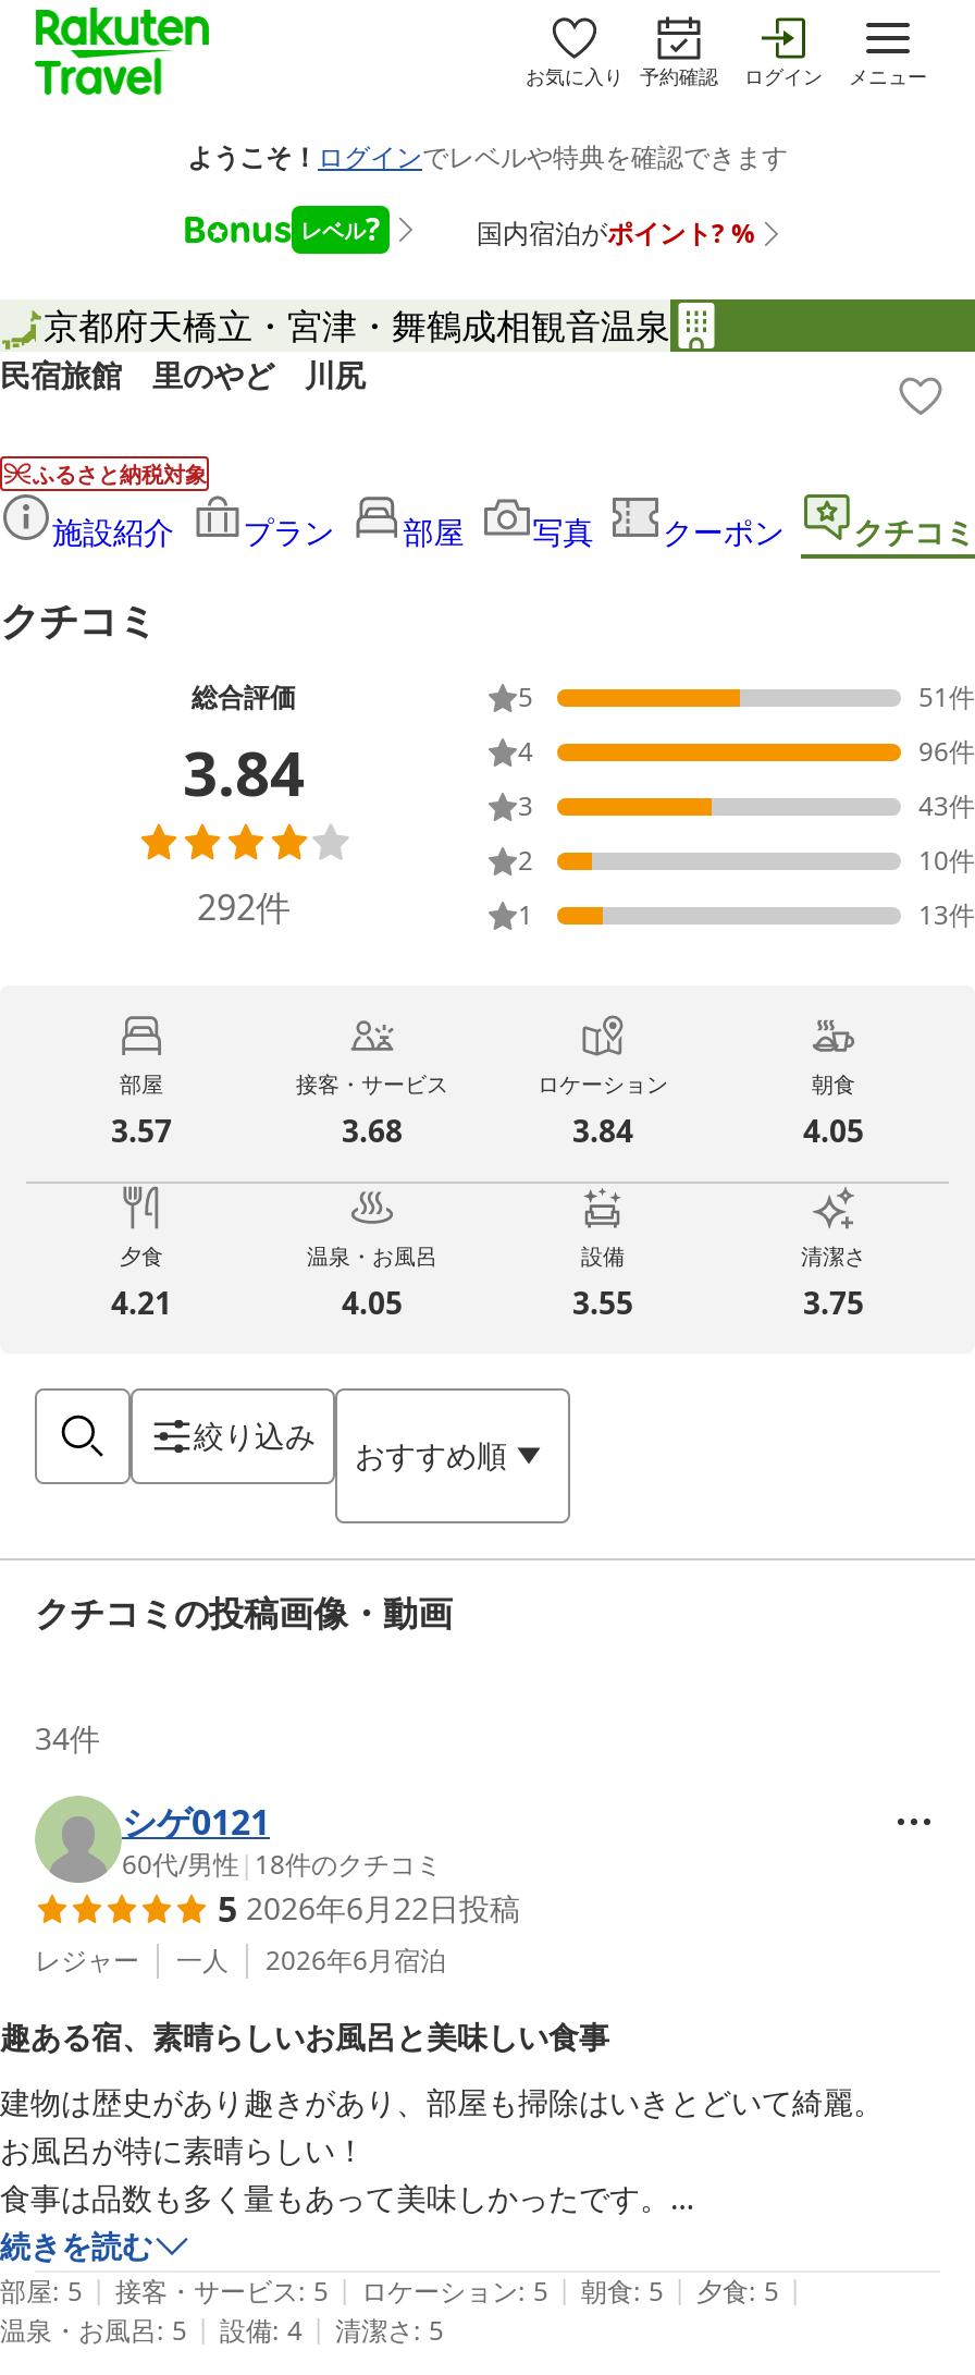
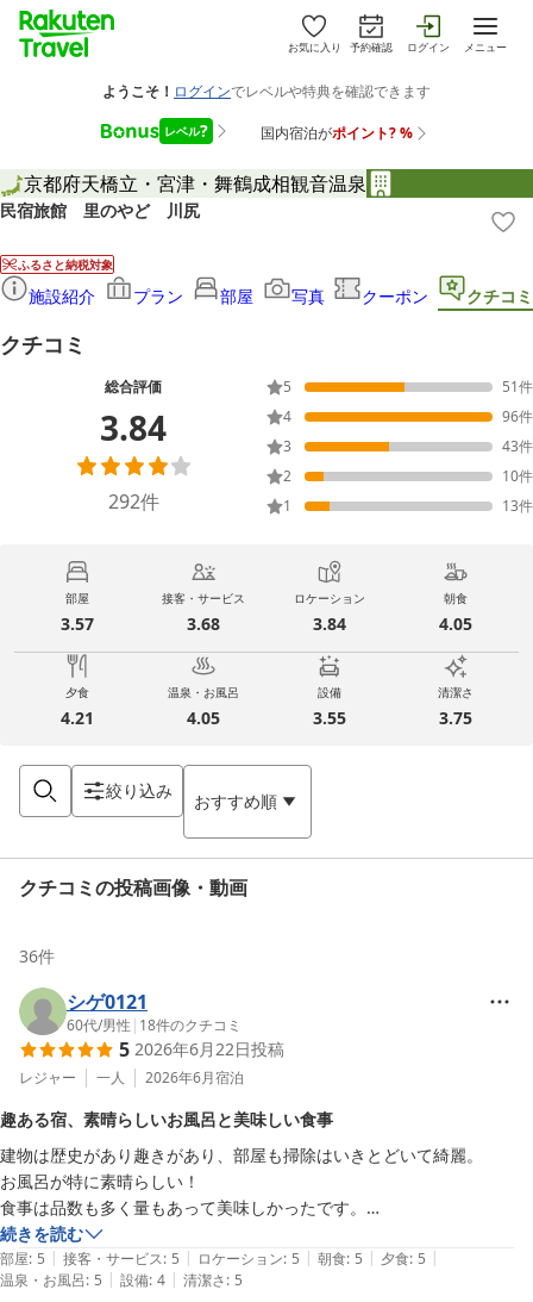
[35,1717,100,1759] 34件 -> [19,945,55,967] 36件

